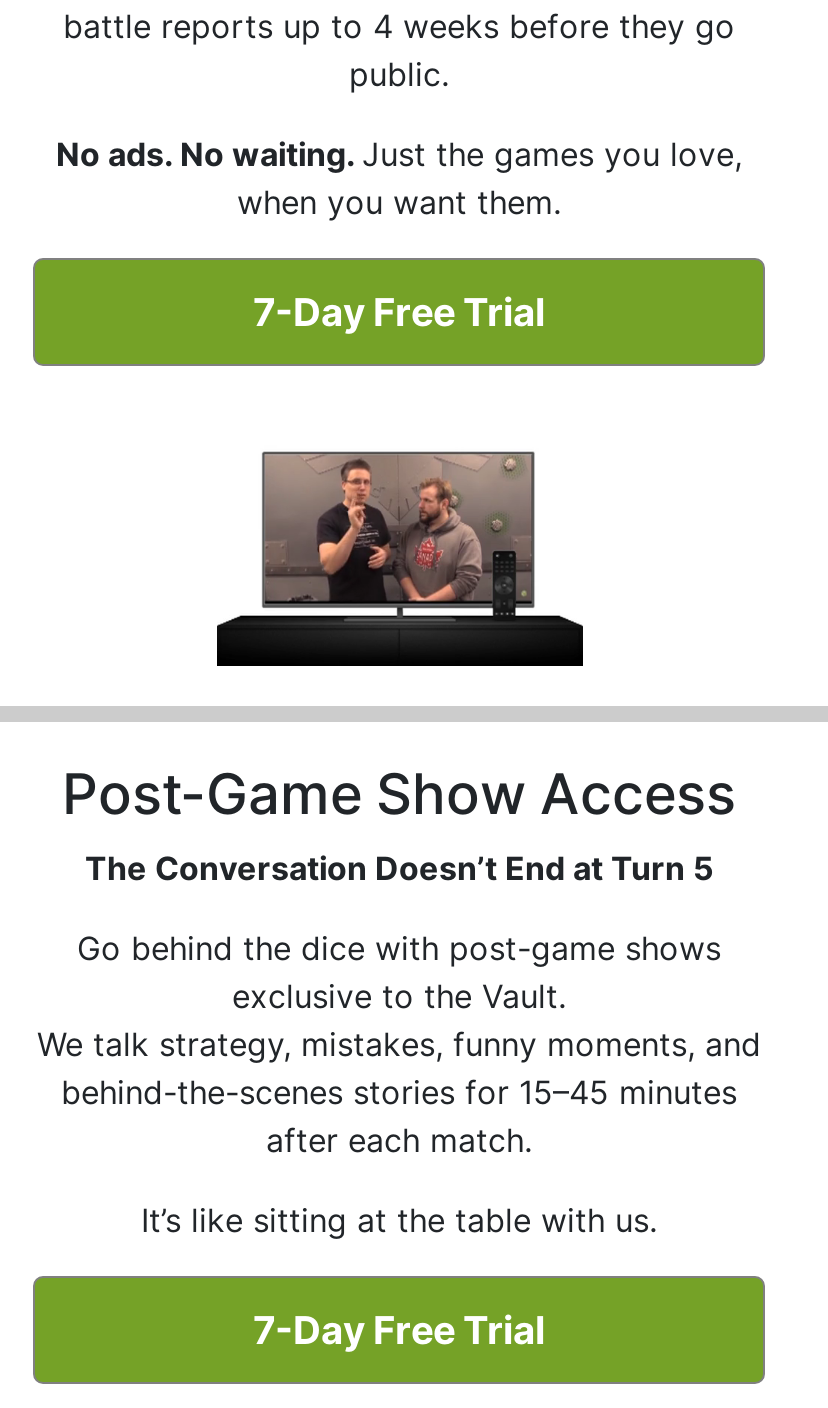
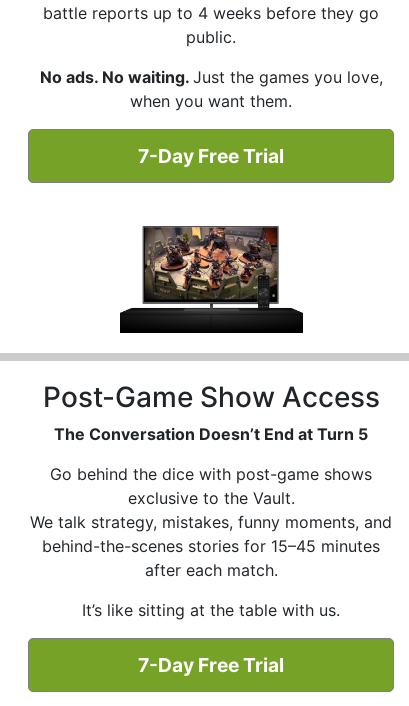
[263,454,533,602] [image] -> [143,226,278,302] [image]

